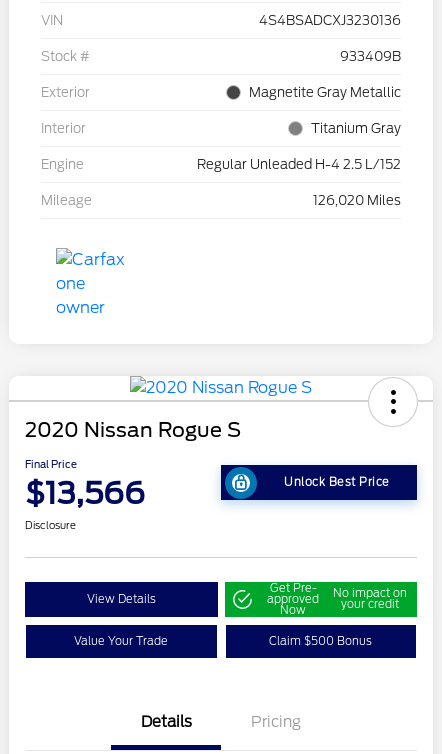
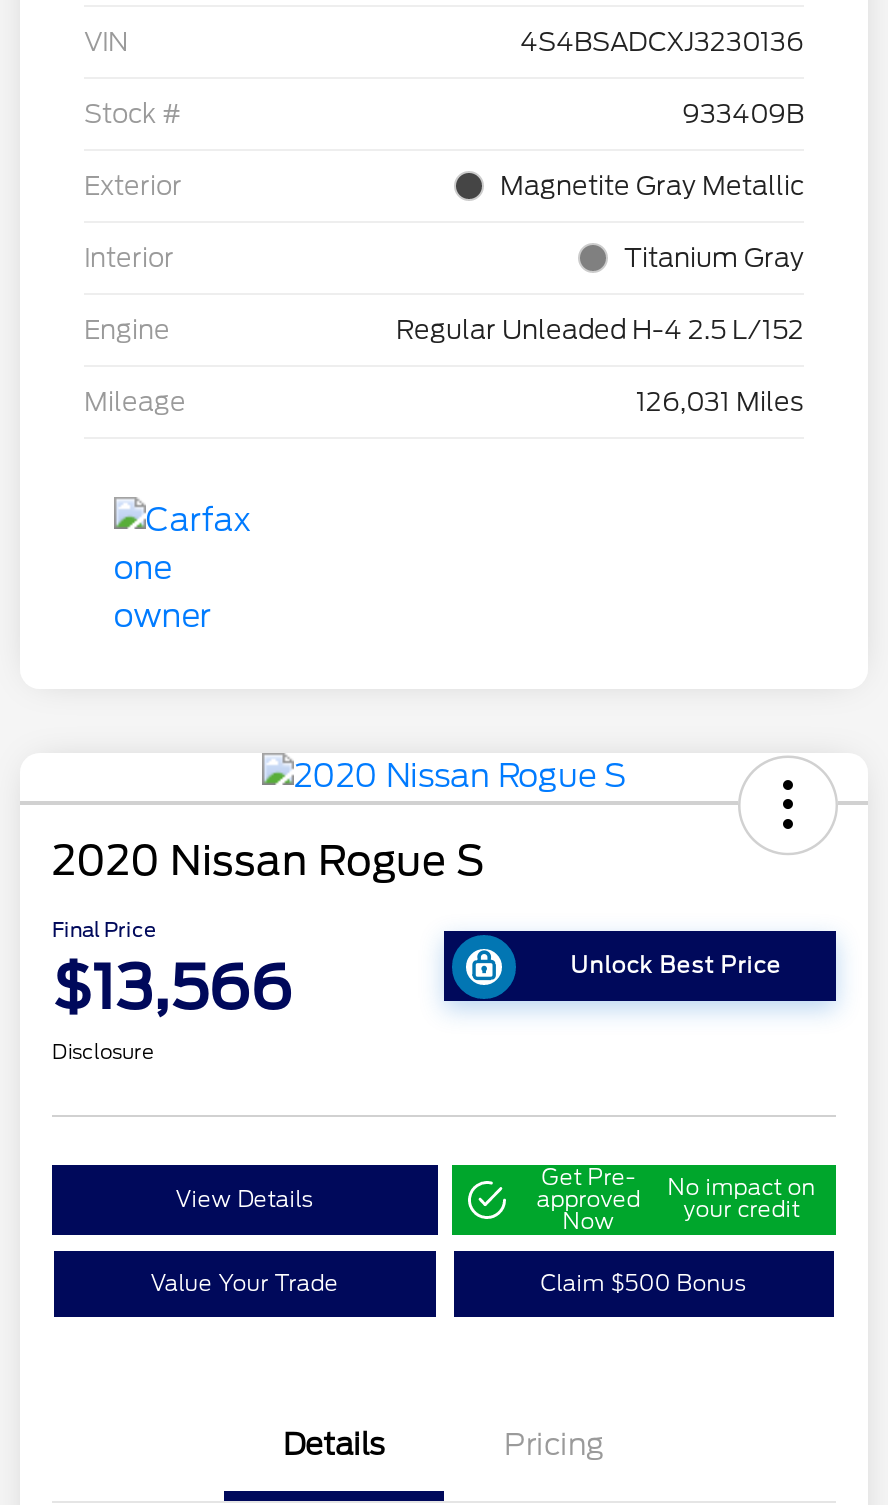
[313,193,401,208] 126,020 Miles -> [636,387,804,417] 126,031 Miles

